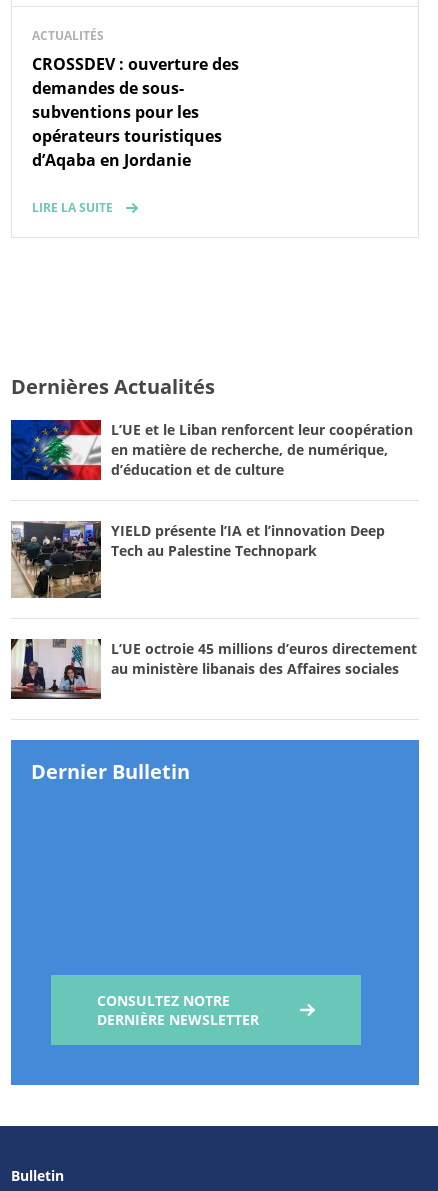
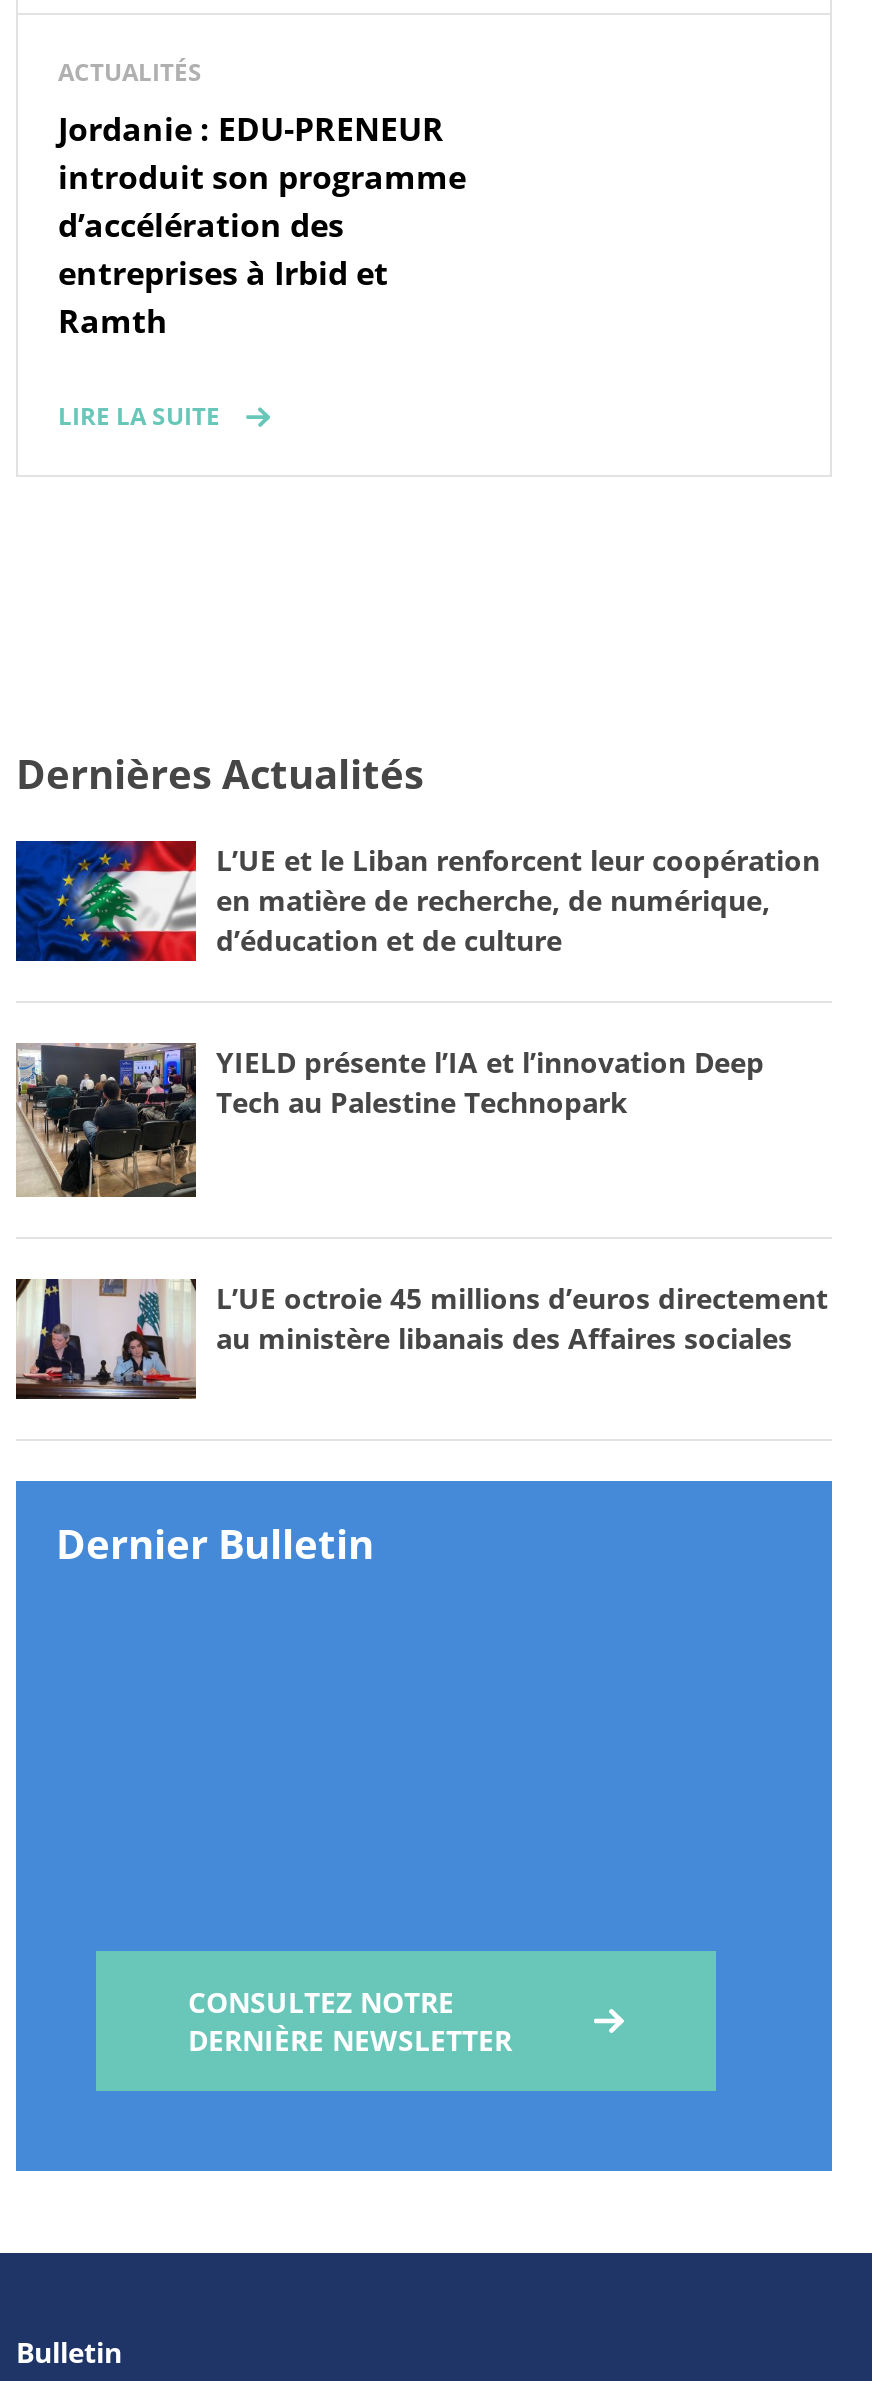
[32,53,239,171] CROSSDEV : ouverture des | demandes de sous- | subventions pour les | opérateurs touristiques | d’Aqaba en Jordanie -> [58,108,466,344] Jordanie : EDU-PRENEUR | introduit son programme | d’accélération des | entreprises à Irbid et | Ramth

